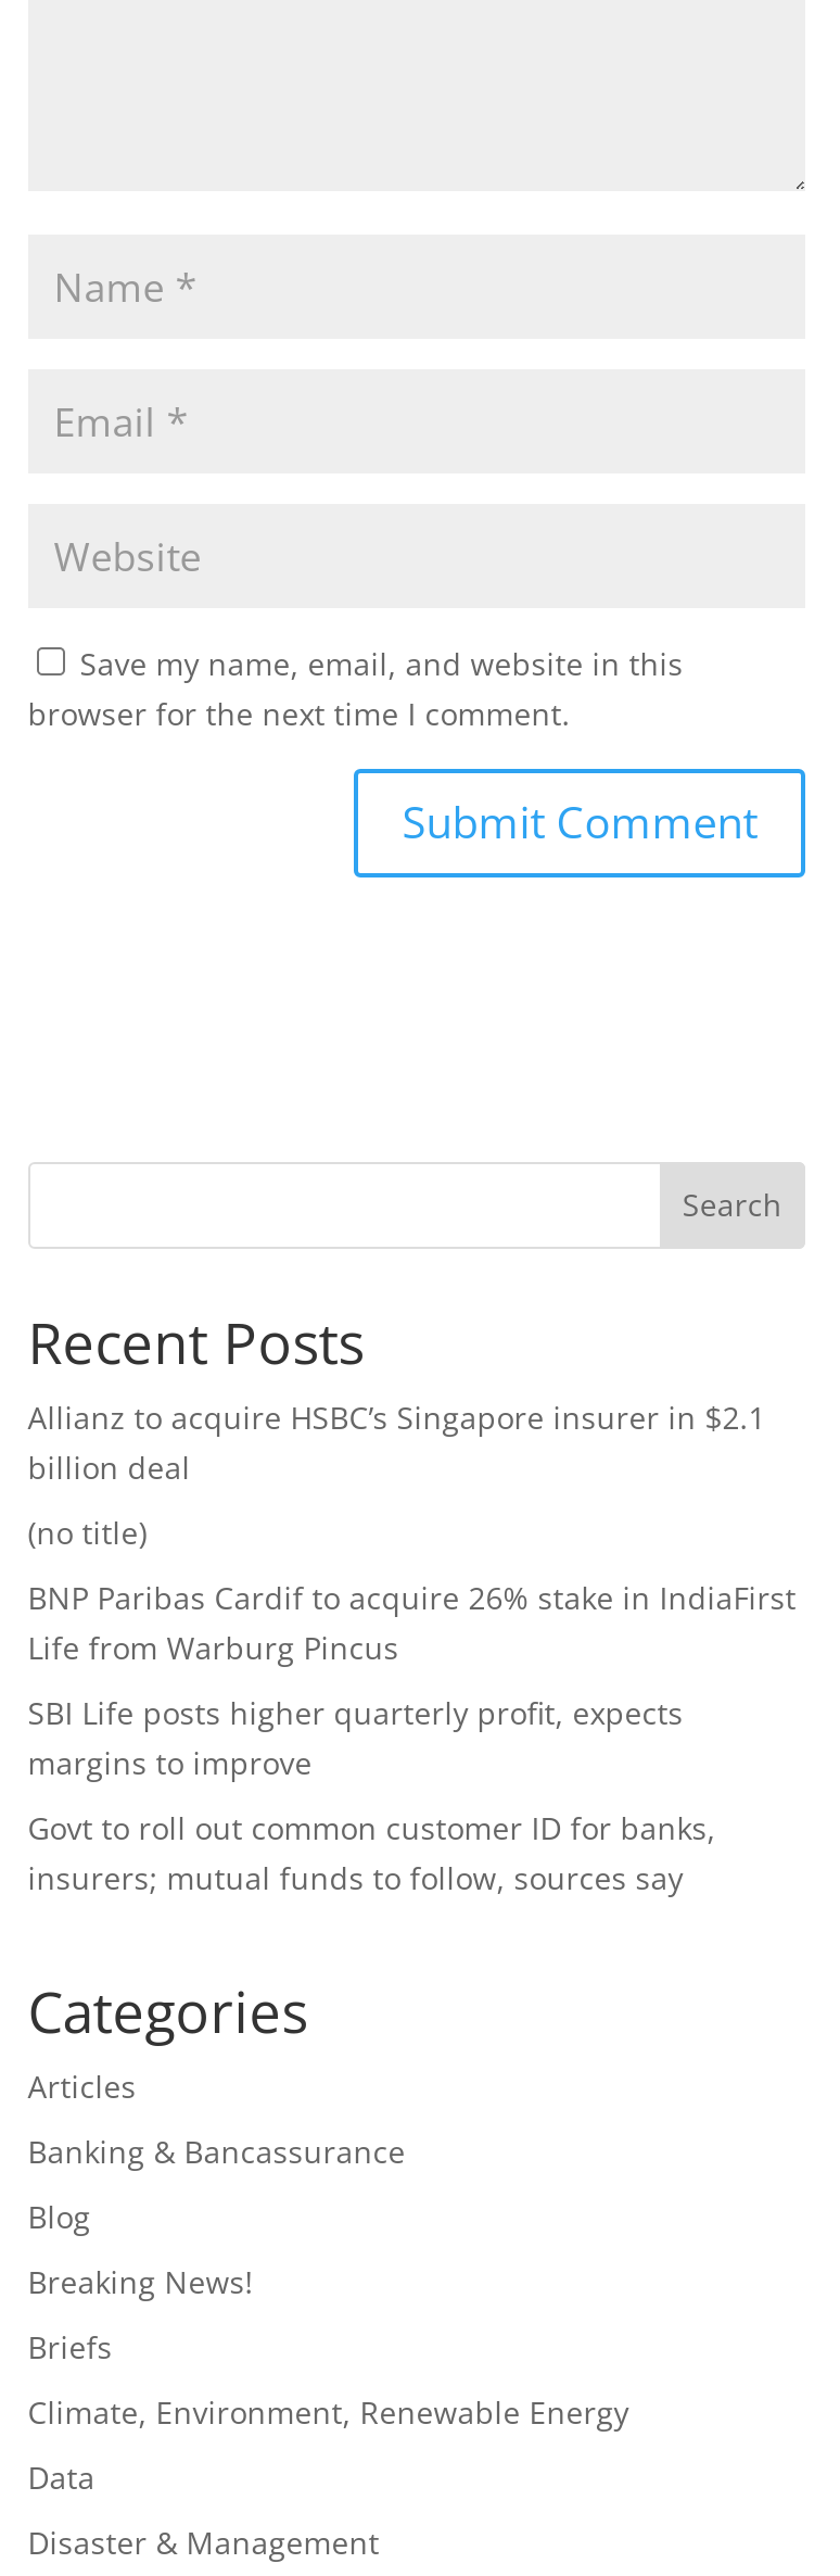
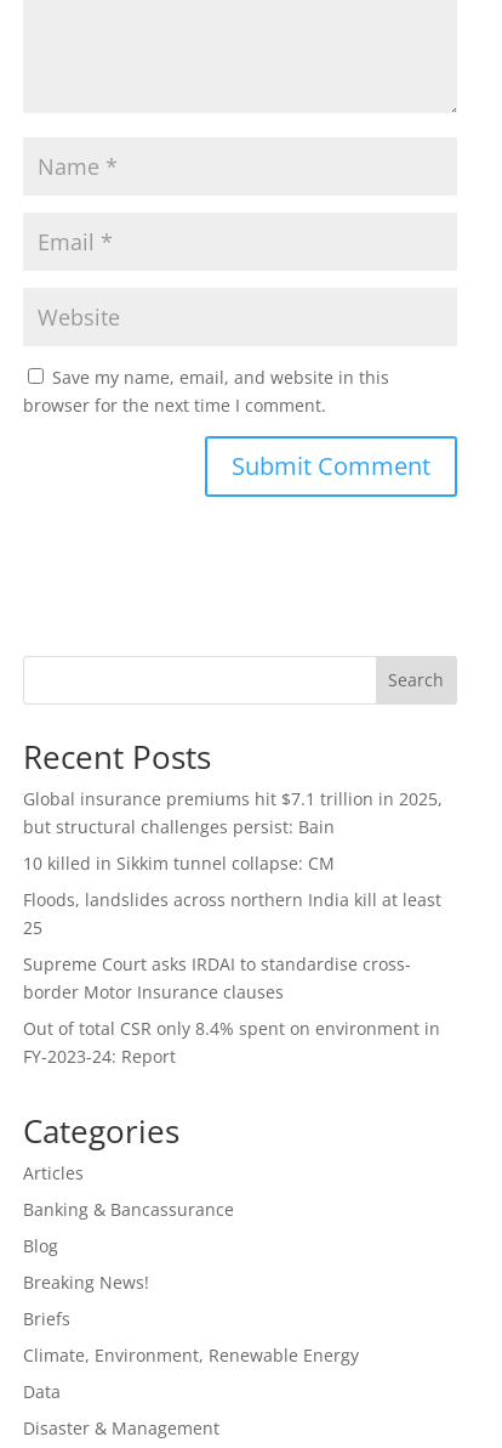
[28,1396,766,1487] Allianz to acquire HSBC’s Singapore insurer in $2.1 | billion deal -> [23,787,442,838] Global insurance premiums hit $7.1 trillion in 2025, | but structural challenges persist: Bain
[28,1511,147,1552] (no title) -> [23,851,334,874] 10 killed in Sikkim tunnel collapse: CM
[28,1576,796,1667] BNP Paribas Cardif to acquire 26% stake in IndiaFirst | Life from Warburg Pincus -> [23,888,441,939] Floods, landslides across northern India kill at least | 25
[28,1691,683,1782] SBI Life posts higher quarterly profit, expects | margins to improve -> [23,952,411,1003] Supreme Court asks IRDAI to standardise cross- | border Motor Insurance clauses
[28,1806,716,1897] Govt to roll out common customer ID for banks, | insurers; mutual funds to follow, sources say -> [23,1016,440,1067] Out of total CSR only 8.4% spent on environment in | FY-2023-24: Report

